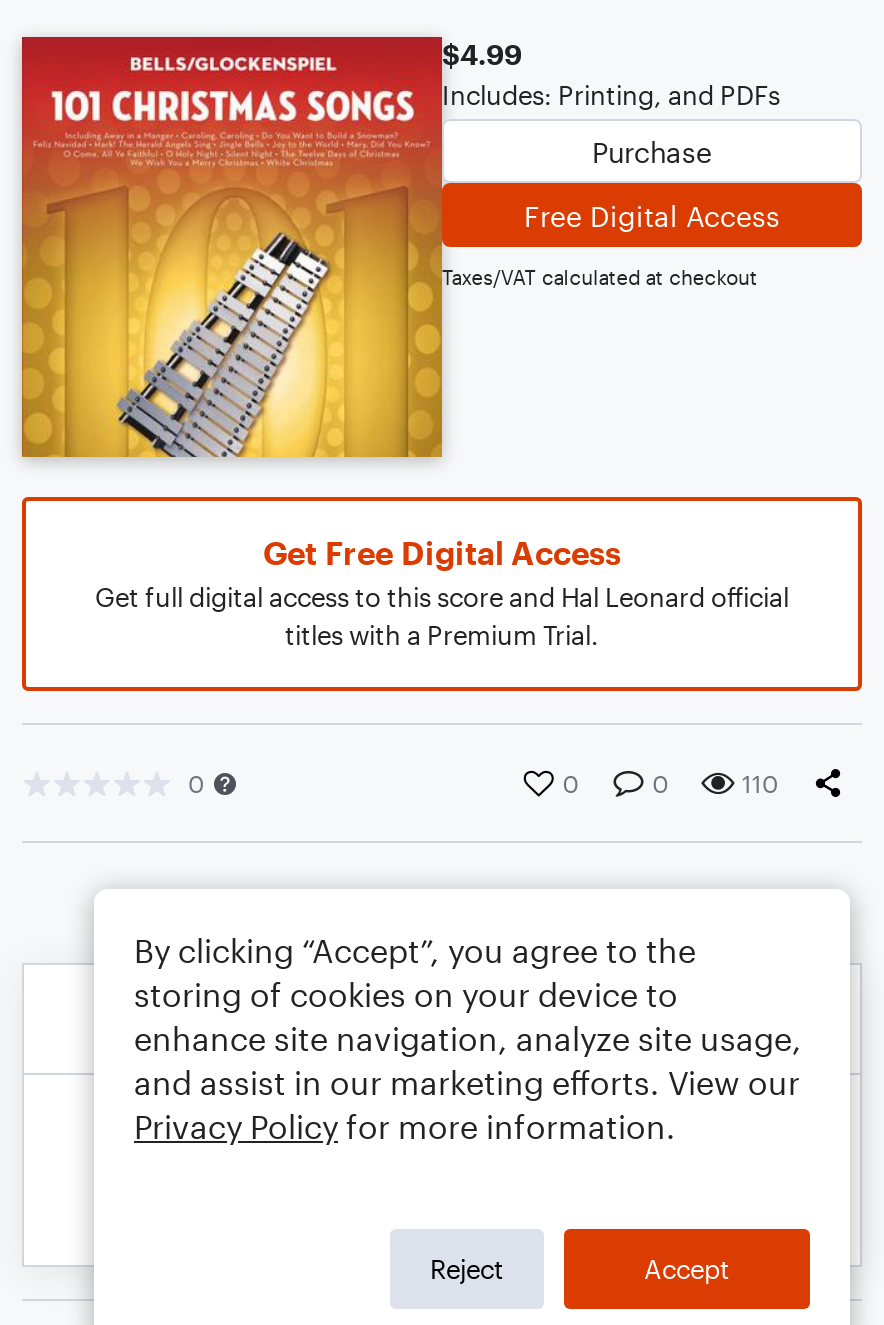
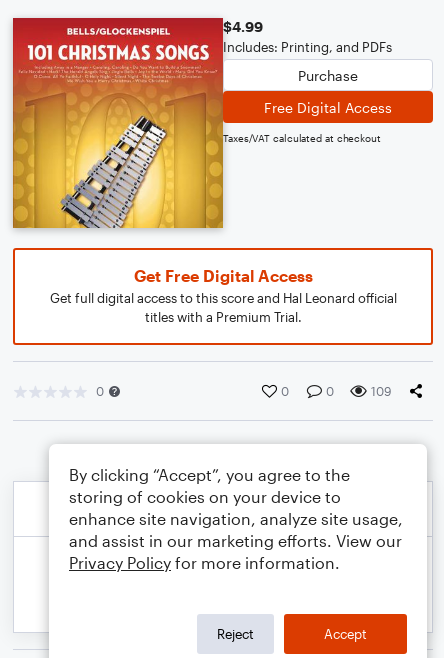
[742,768,778,796] 110 -> [371,383,391,397] 109

